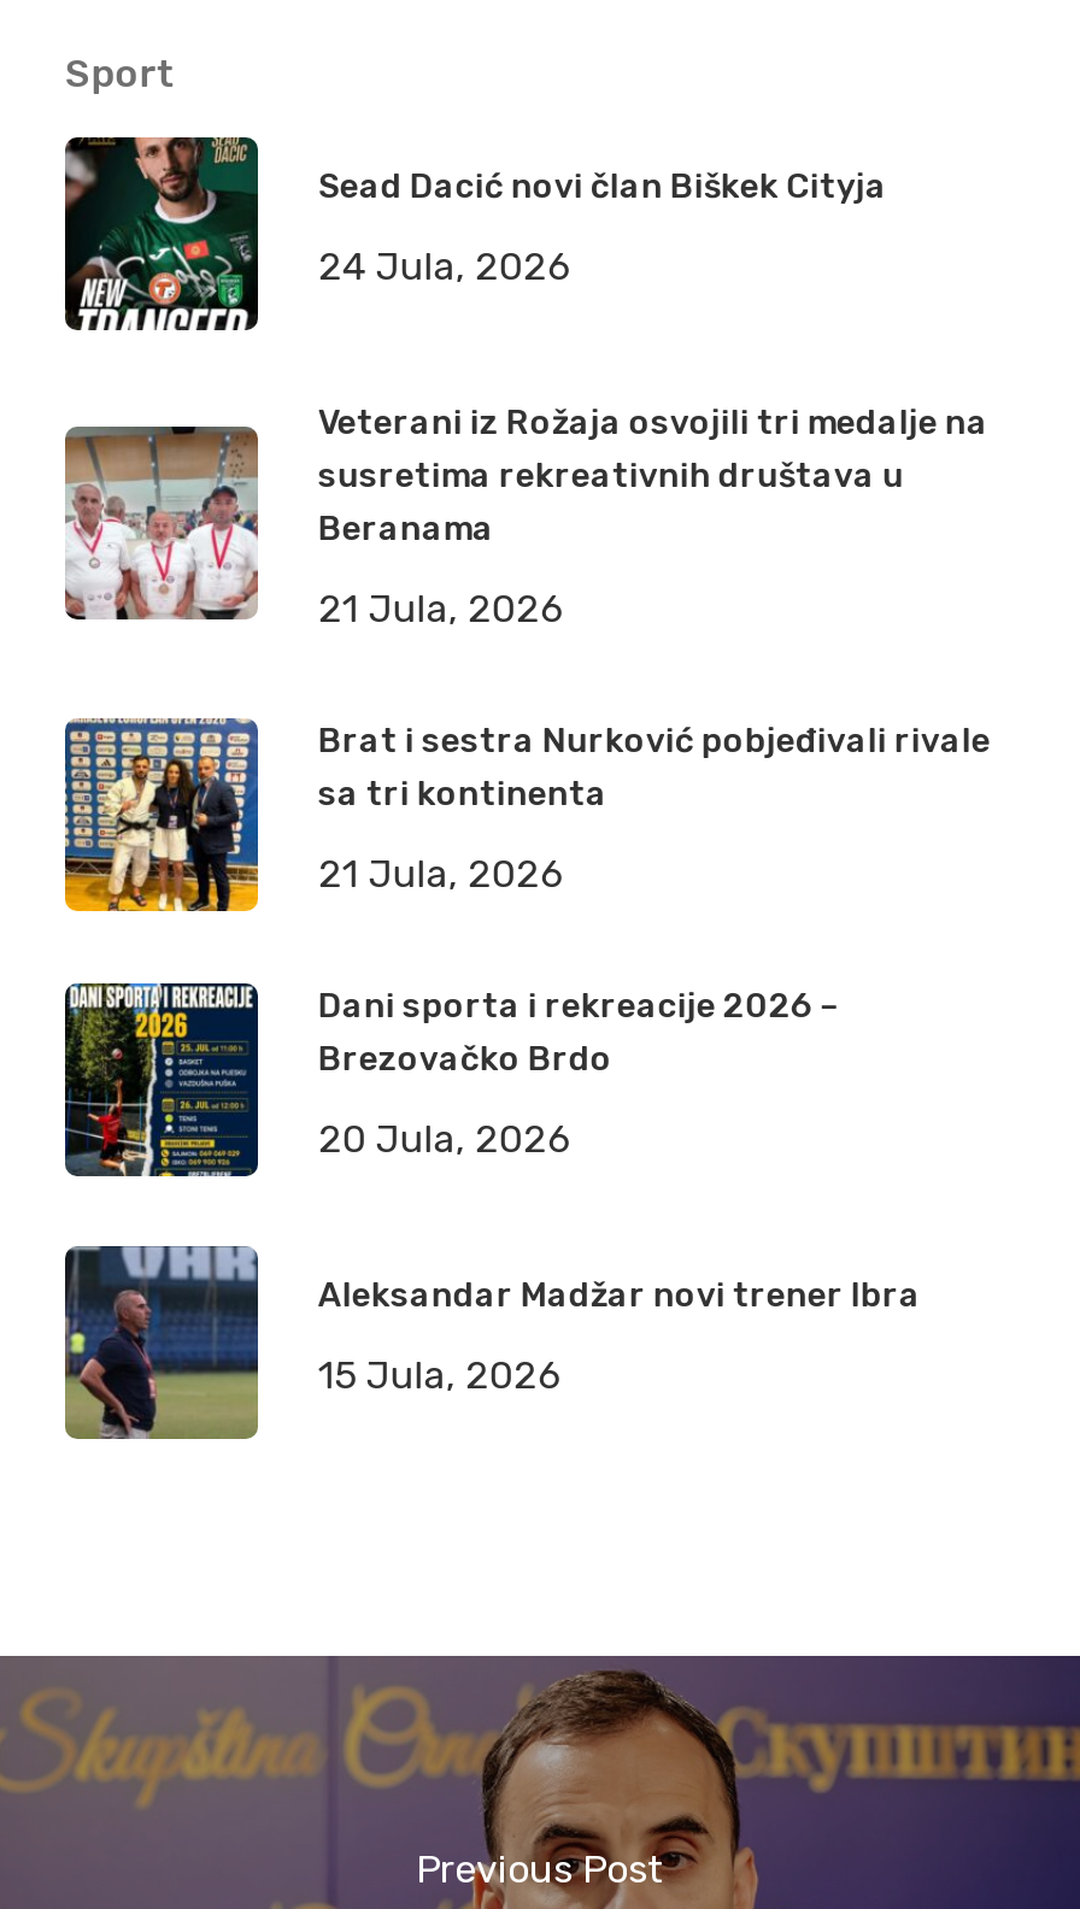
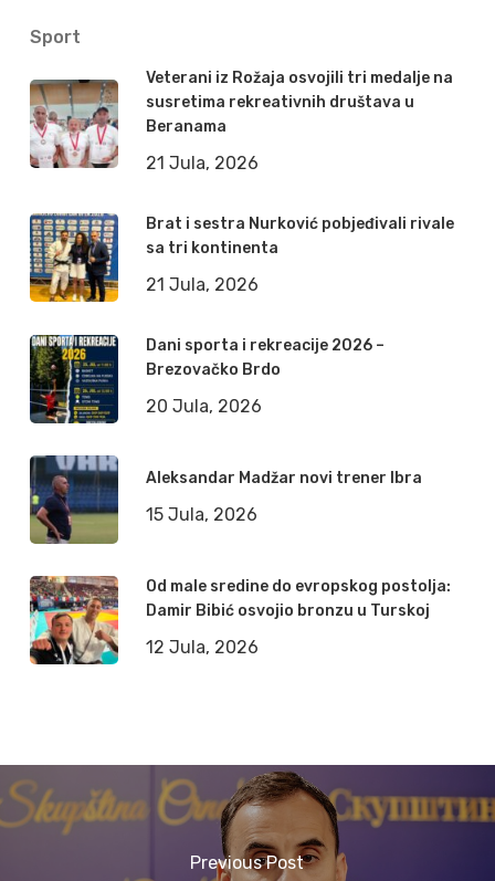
[63,135,887,333] [image] | Sead Dacić novi član Biškek Cityja | 24 Jula, 2026 -> none
moved [60,403,991,1398] -> [28,69,454,525]: [image] | Veterani iz Rožaja osvojili tri medalje na | susretima rekreativnih društava u | ... | Aleksandar Madžar novi trener Ibra | 15 Jula, 2026
none -> [29,575,451,665] [image] | Od male sredine do evropskog postolja: | Damir Bibić osvojio bronzu u Turskoj | 12 Jula, 2026

